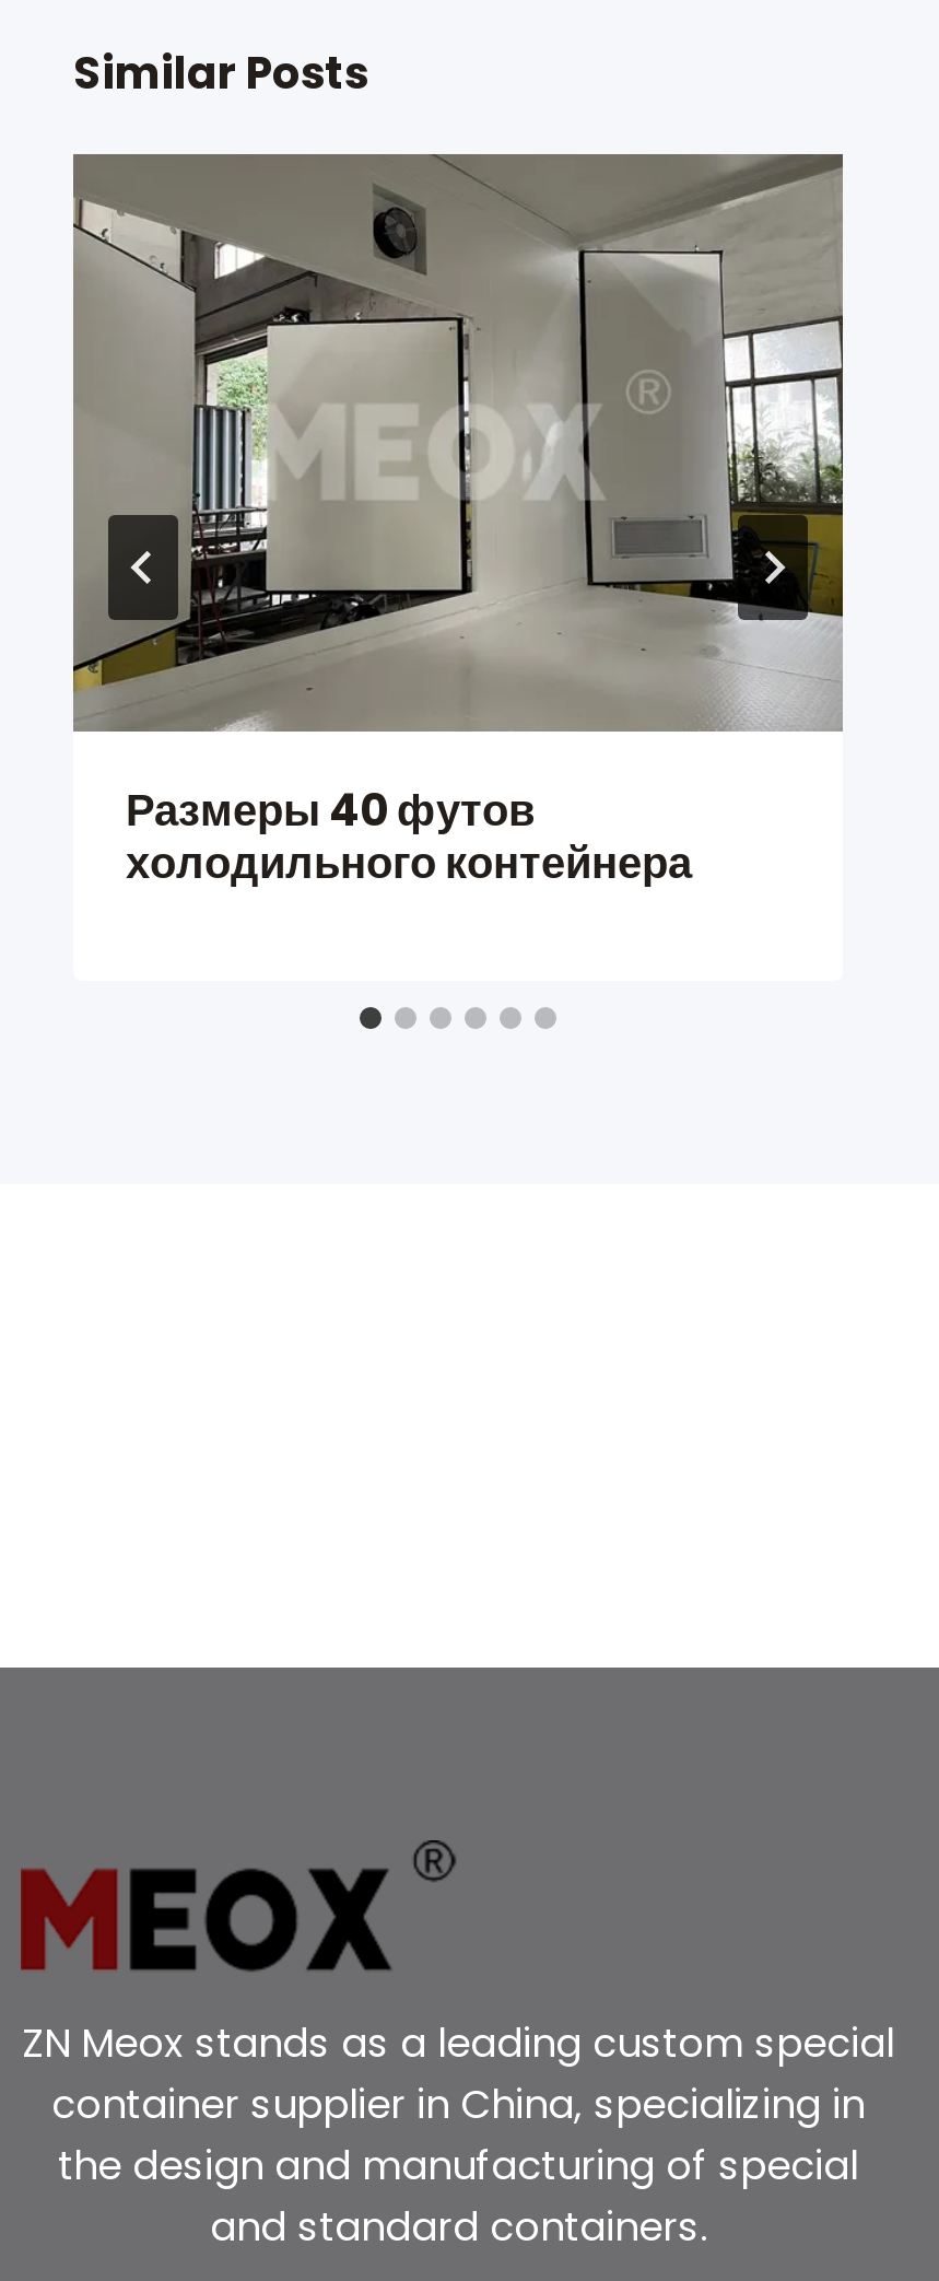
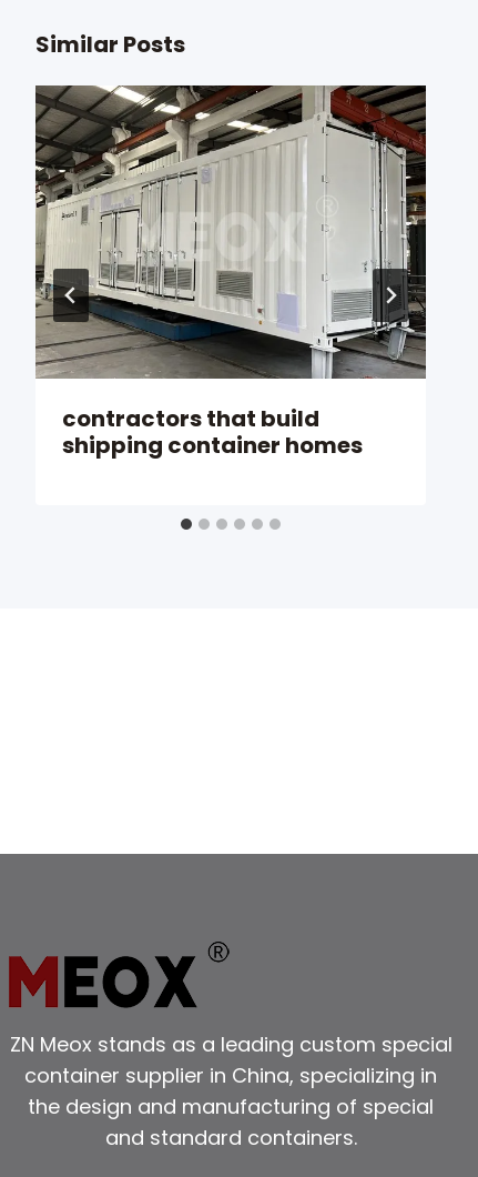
[73,152,843,893] [image] | Размеры 40 футов | холодильного контейнера -> [35,84,426,461] [image] | contractors that build | shipping container homes

